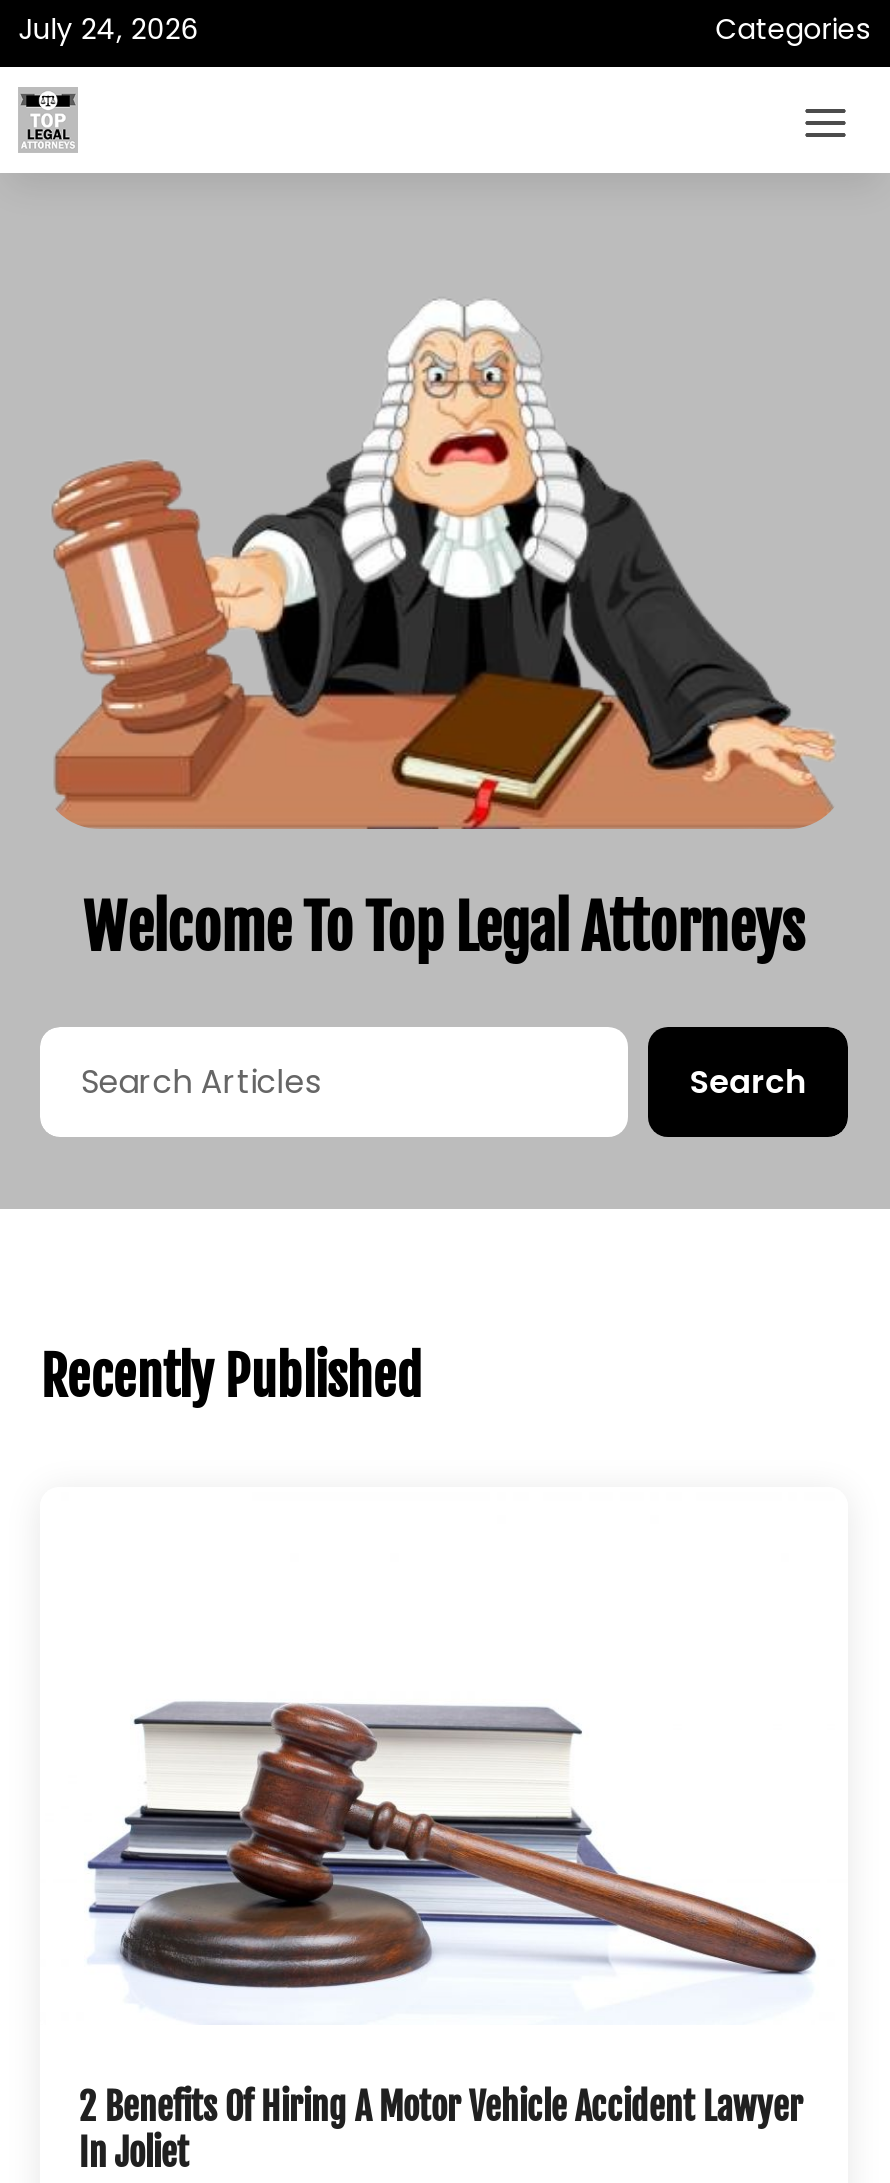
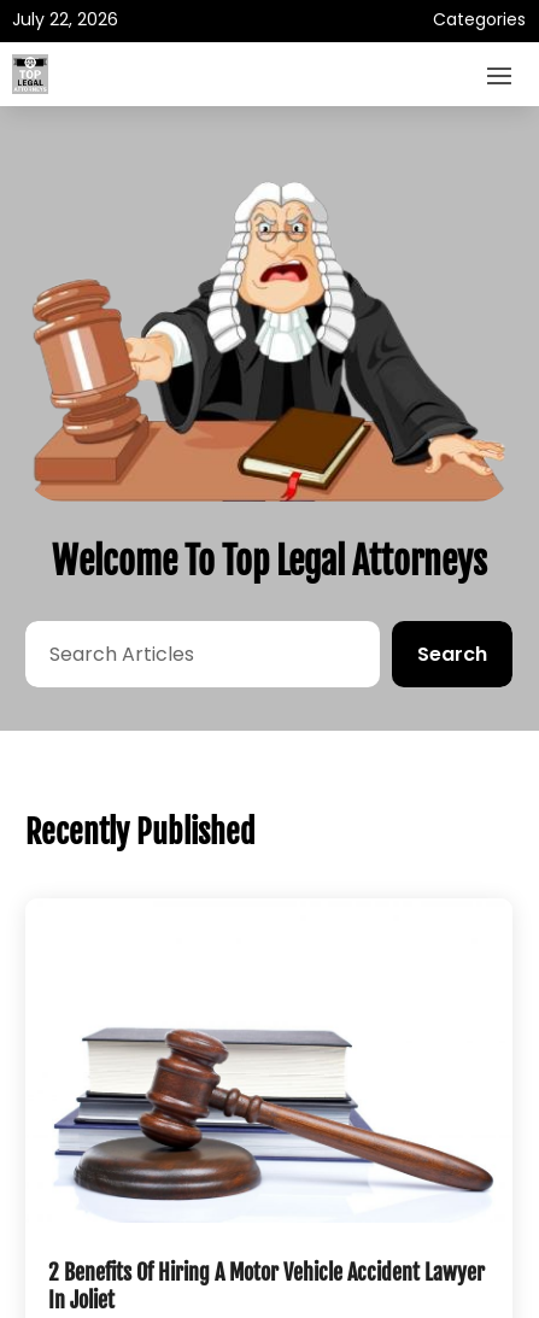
[18,9,198,49] July 24, 2026 -> [12,7,118,31] July 22, 2026

